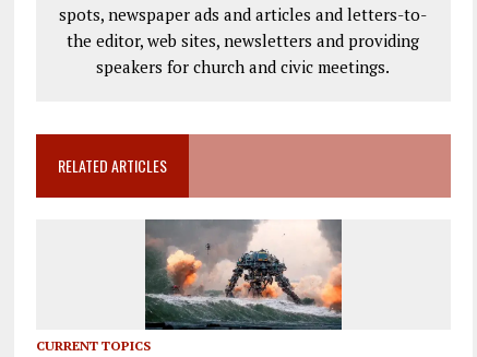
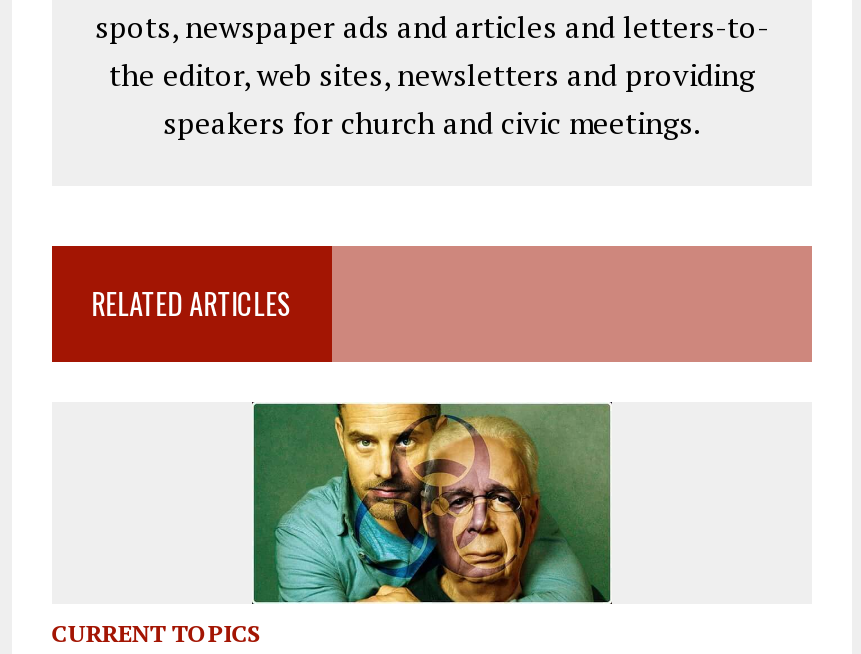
[144,218,343,331] [image] -> [252,402,612,604] [image]

